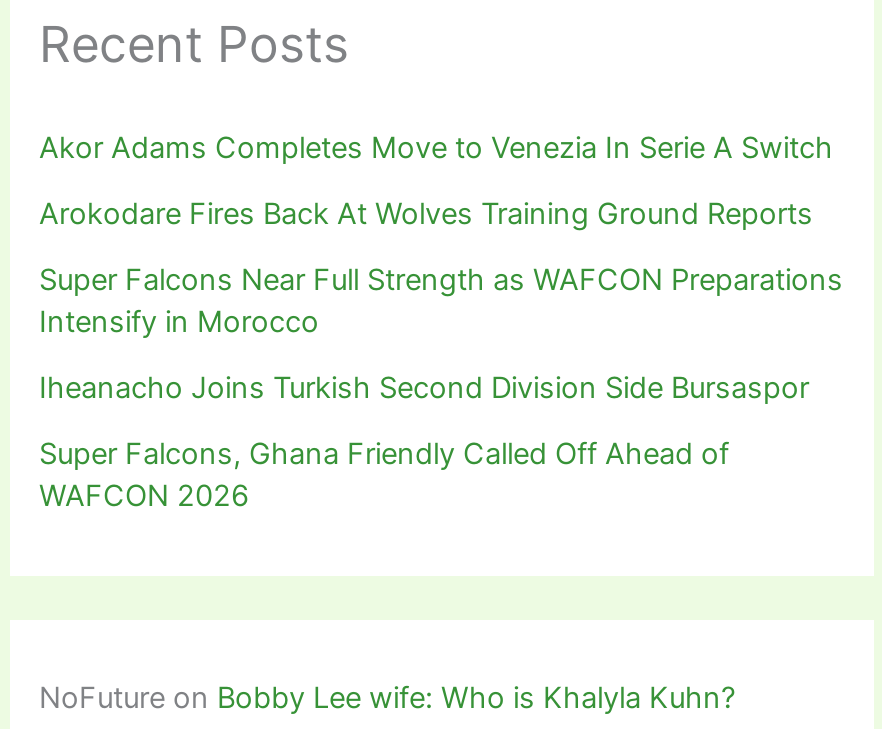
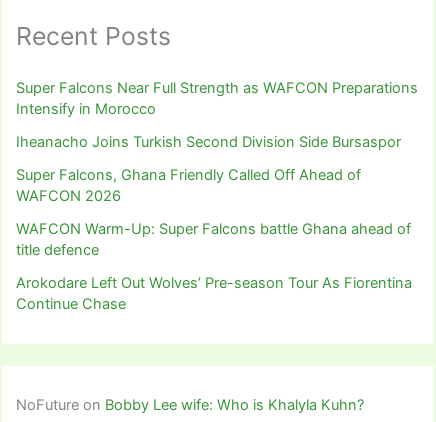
[39,130,833,232] Akor Adams Completes Move to Venezia In Serie A Switch | Arokodare Fires Back At Wolves Training Ground Reports -> none
moved [39,262,843,514] -> [16,79,418,205]: Super Falcons Near Full Strength as WAFCON Preparations | Intensify in Morocco | Iheanacho Joins Turkish Second Division Side Bursaspor | Super Falcons, Ghana Friendly Called Off Ahead of | WAFCON 2026
none -> [16,220,412,313] WAFCON Warm-Up: Super Falcons battle Ghana ahead of | title defence | Arokodare Left Out Wolves’ Pre-season Tour As Fiorentina | Continue Chase

